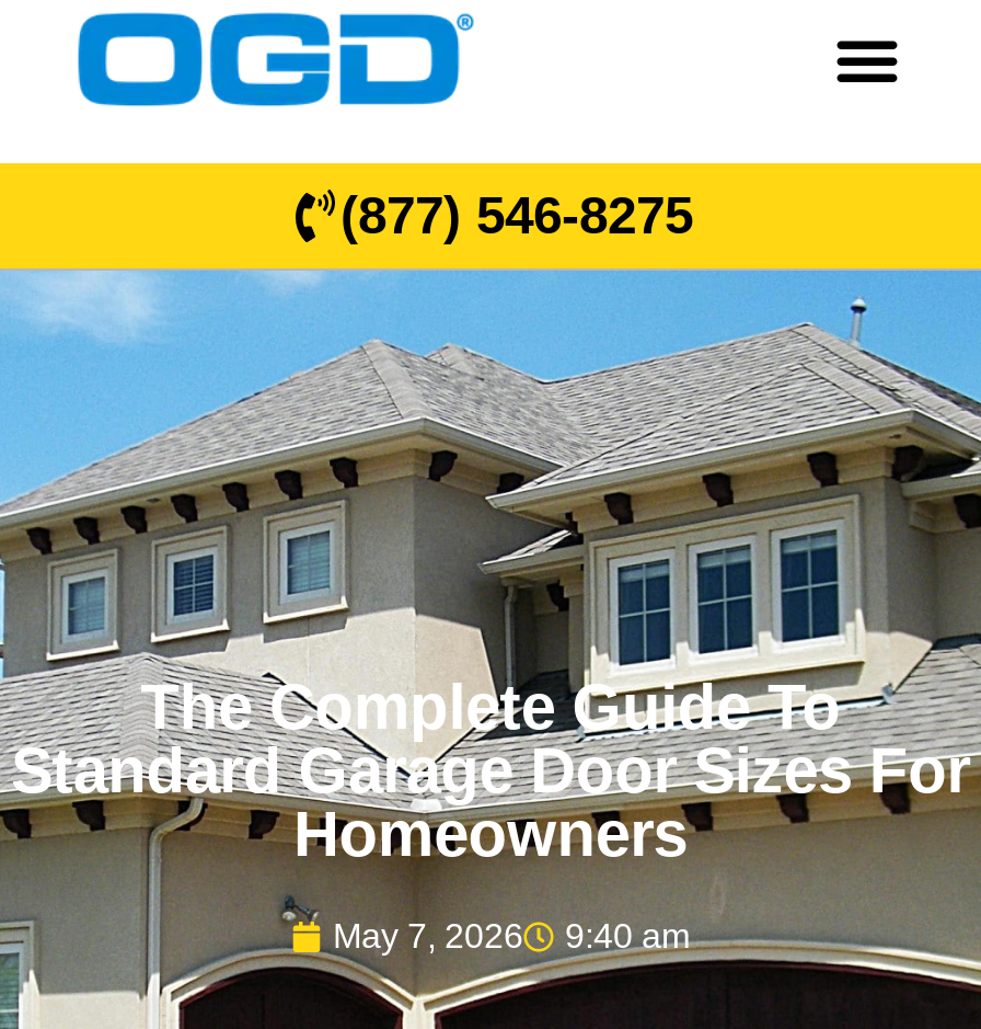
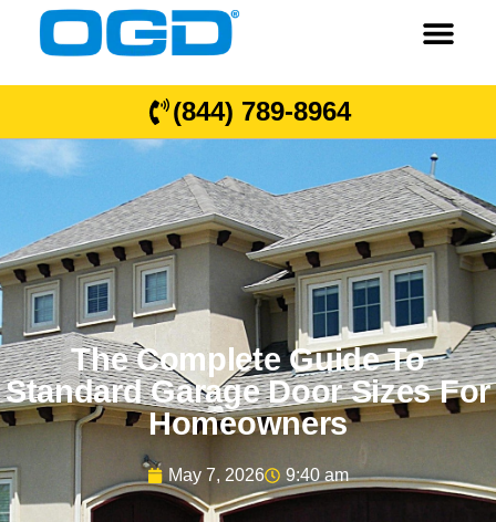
[341,186,693,245] (877) 546-8275 -> [172,97,350,126] (844) 789-8964

